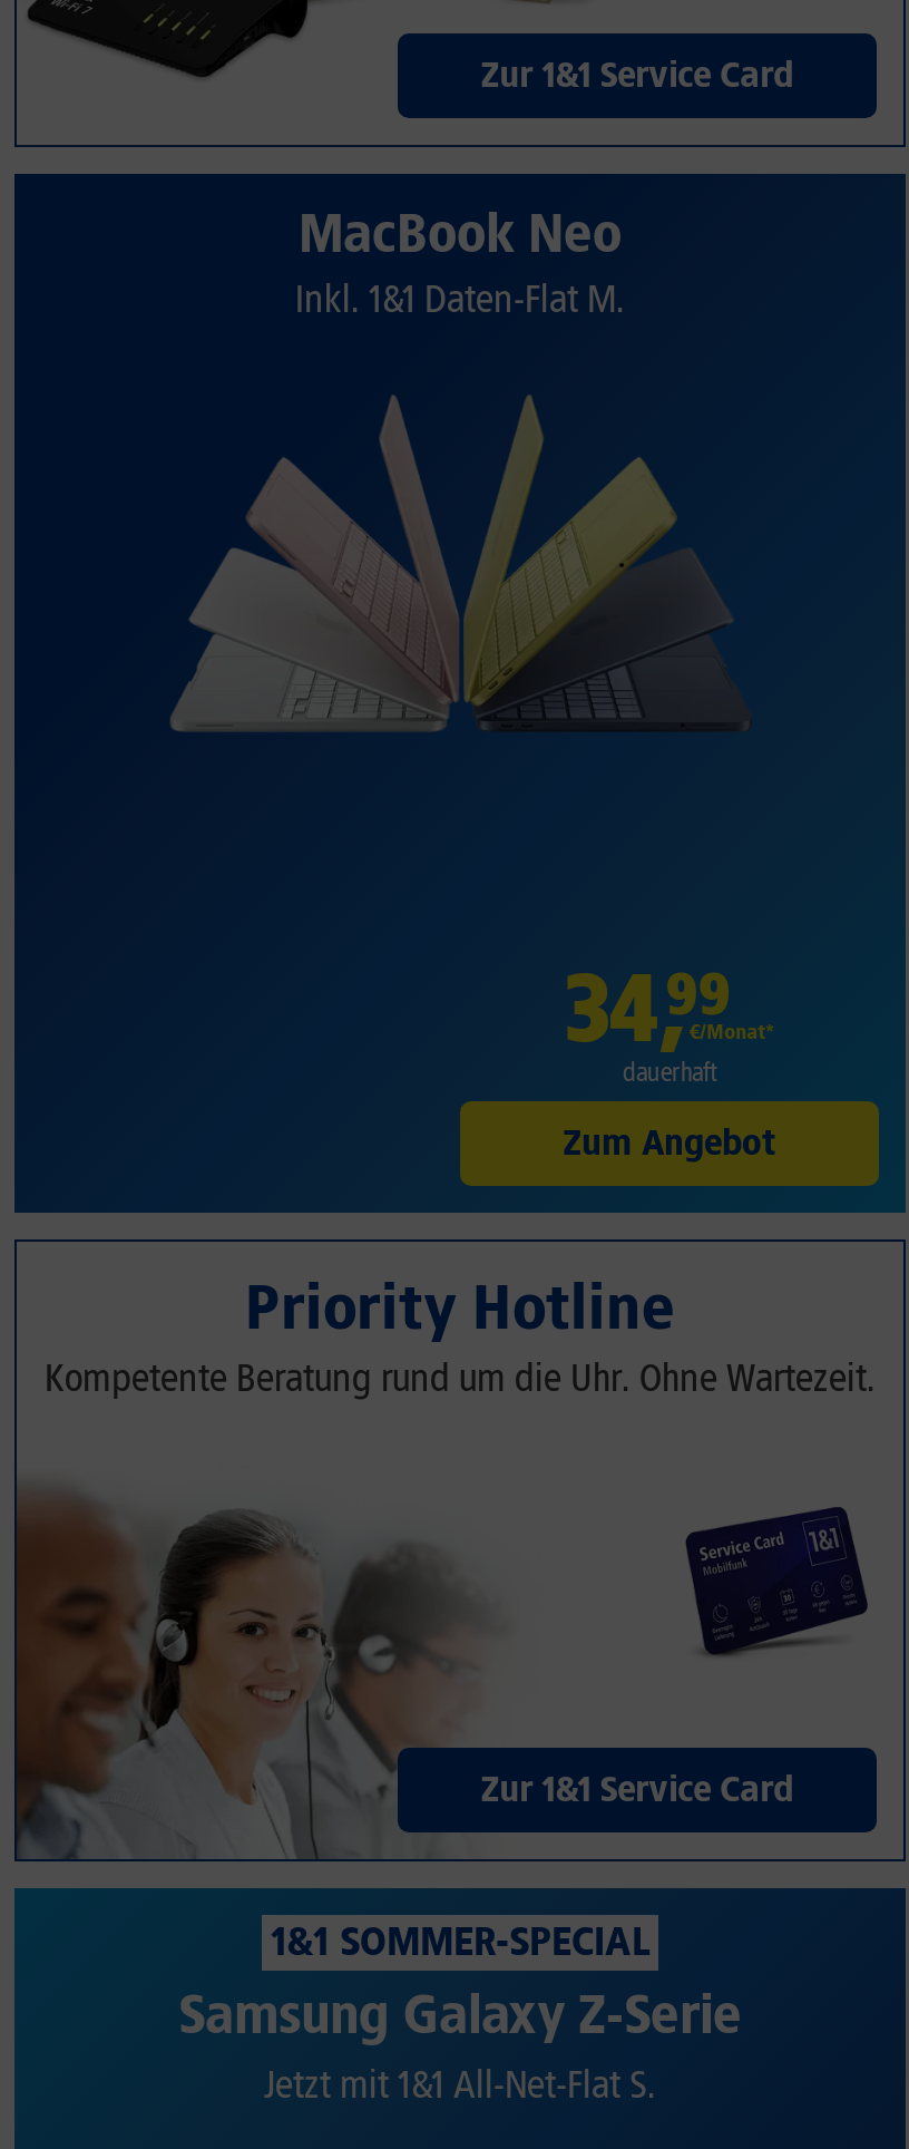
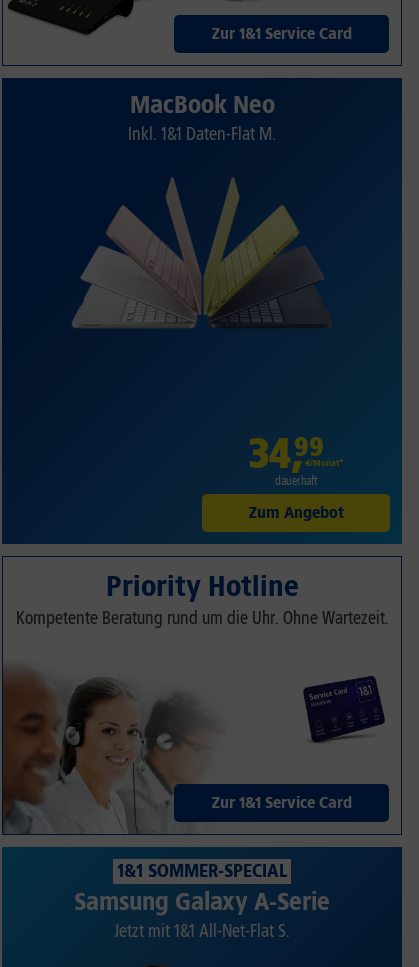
[178,1981,742,2046] Samsung Galaxy Z-Serie -> [74,887,330,916] Samsung Galaxy A-Serie

